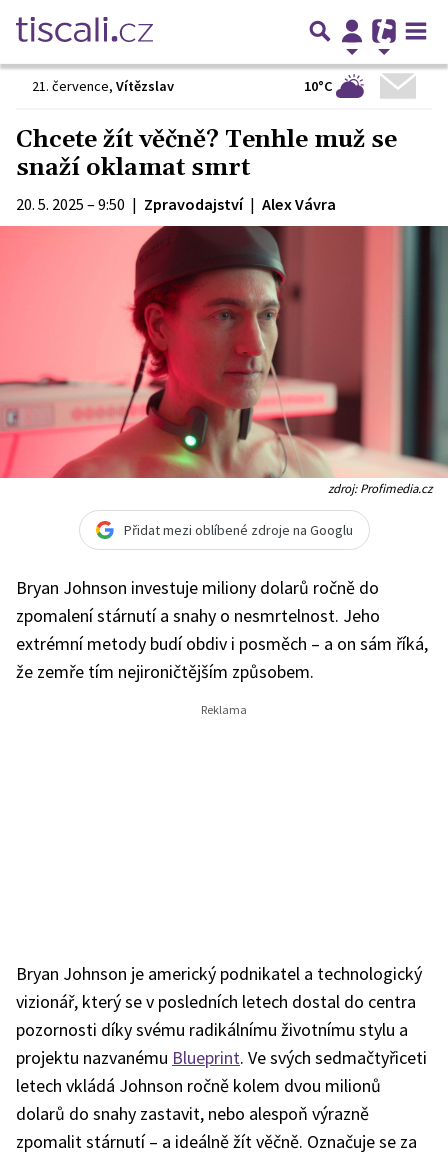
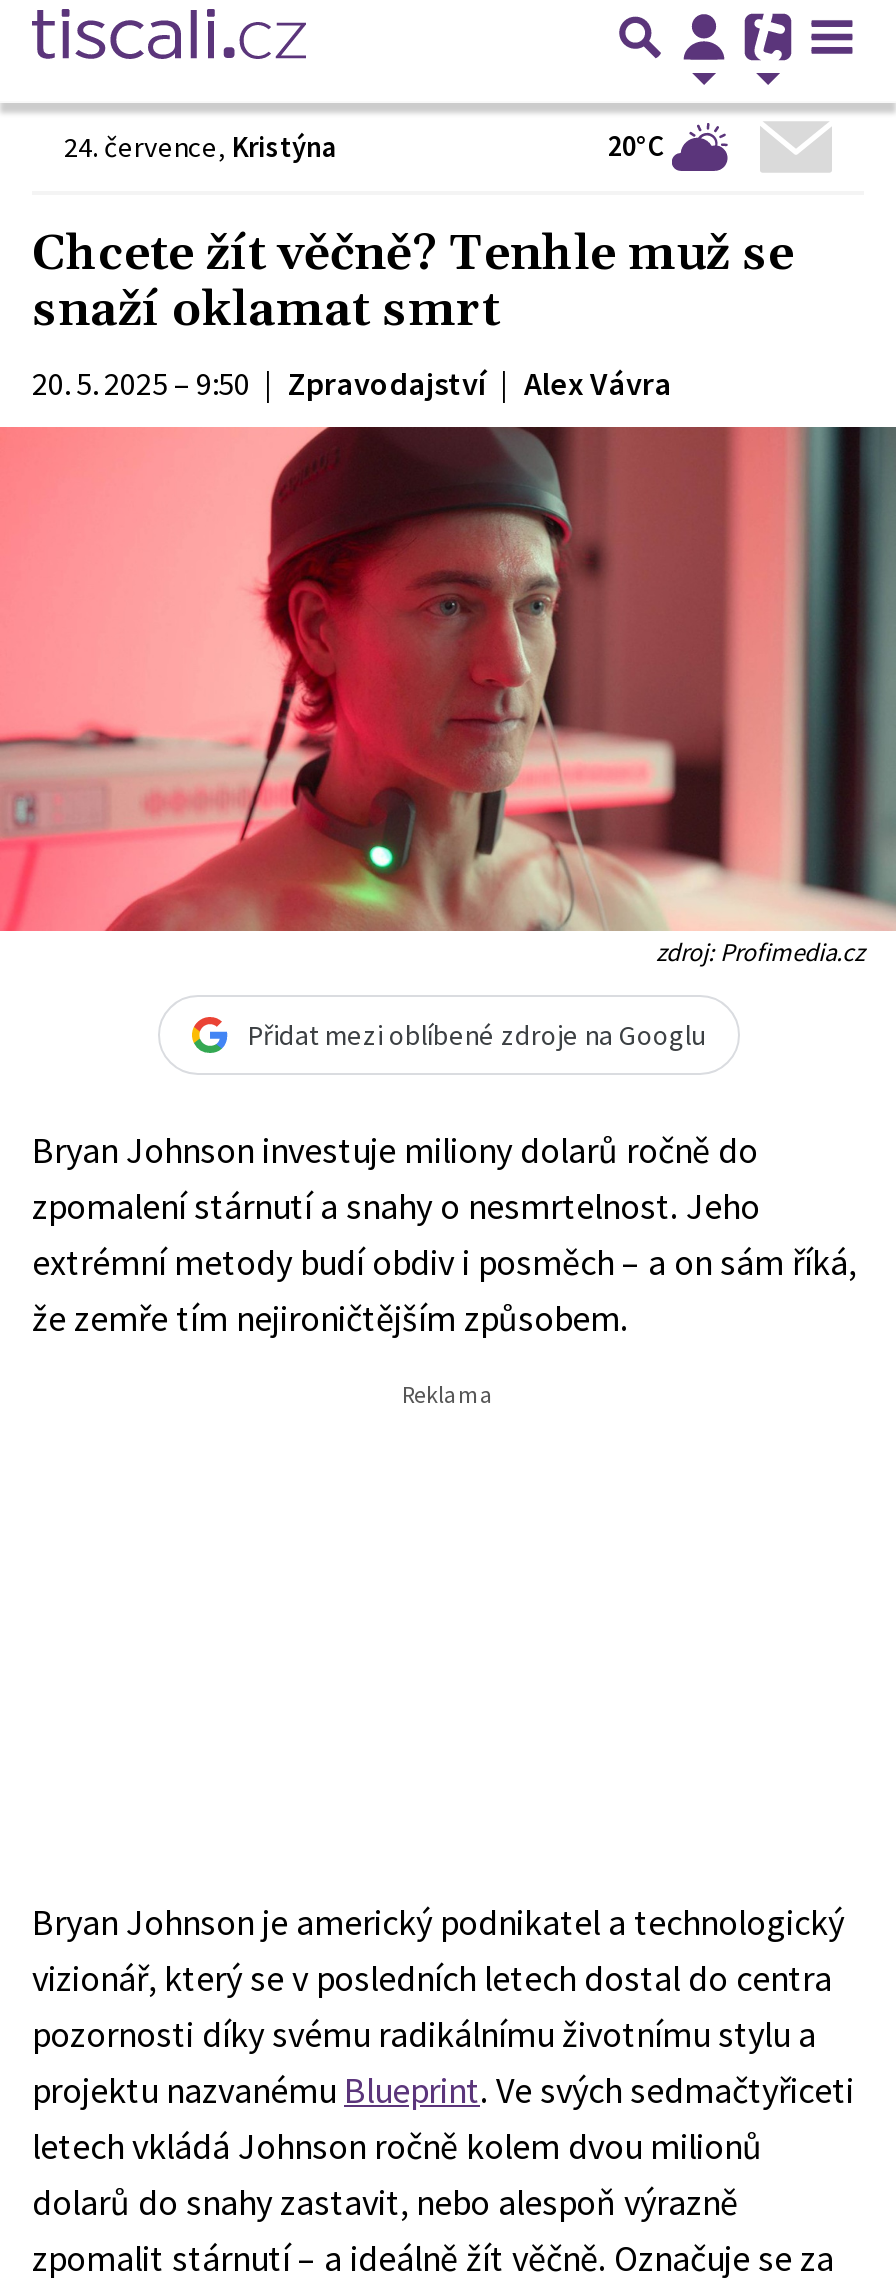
[32,76,336,95] 21. července, Vítězslav | 10°C -> [64,128,672,165] 24. července, Kristýna | 20°C

